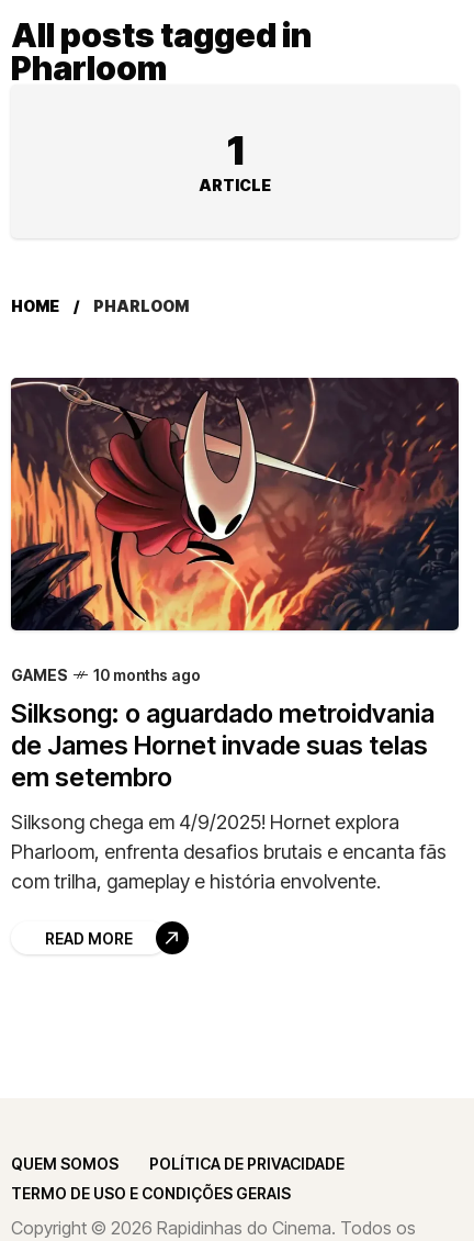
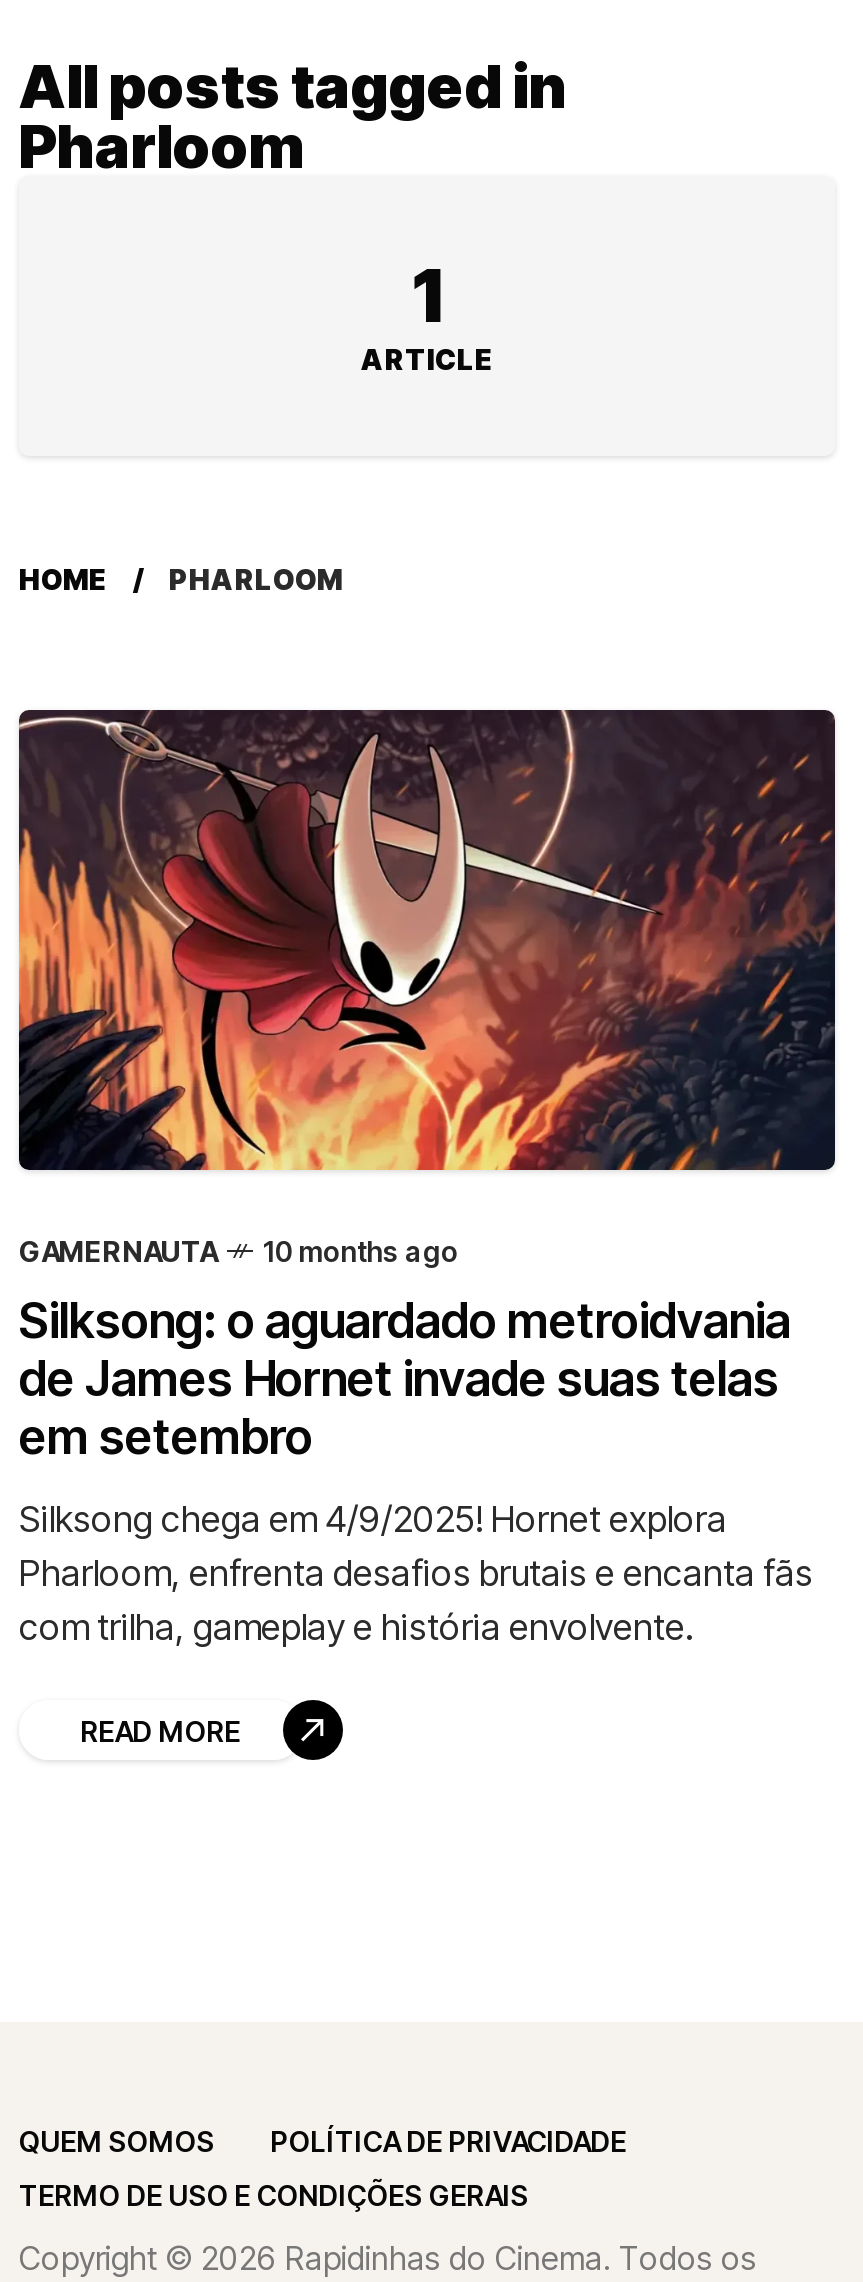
[11,665,68,684] GAMES -> [19,1233,217,1267] GAMERNAUTA

